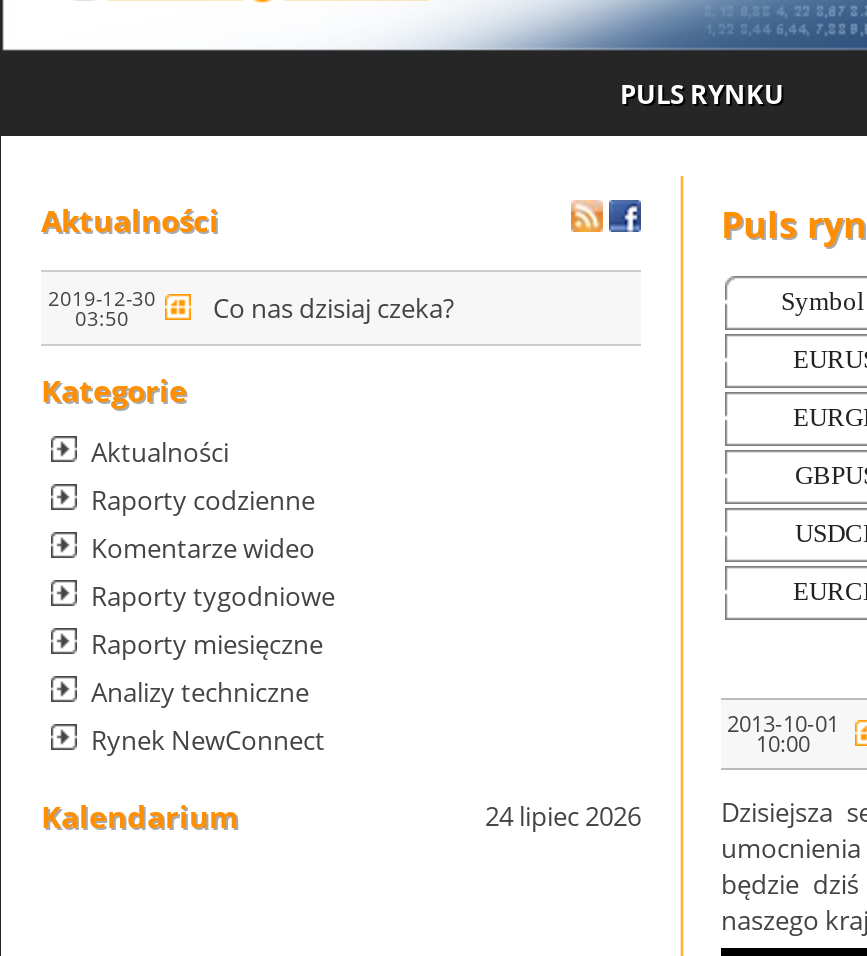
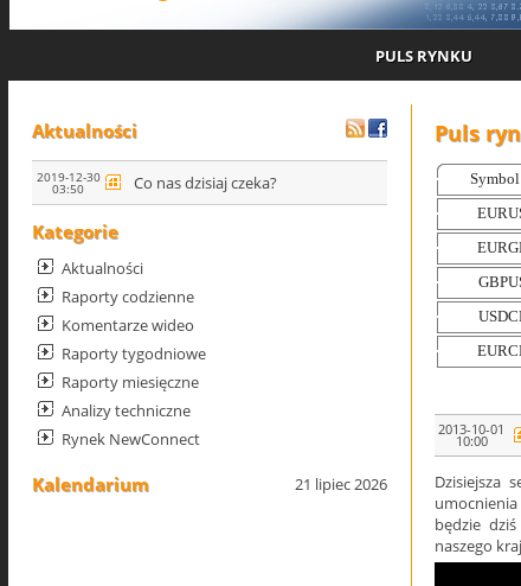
[485,798,641,834] 24 lipiec 2026 -> [295,473,387,495] 21 lipiec 2026

